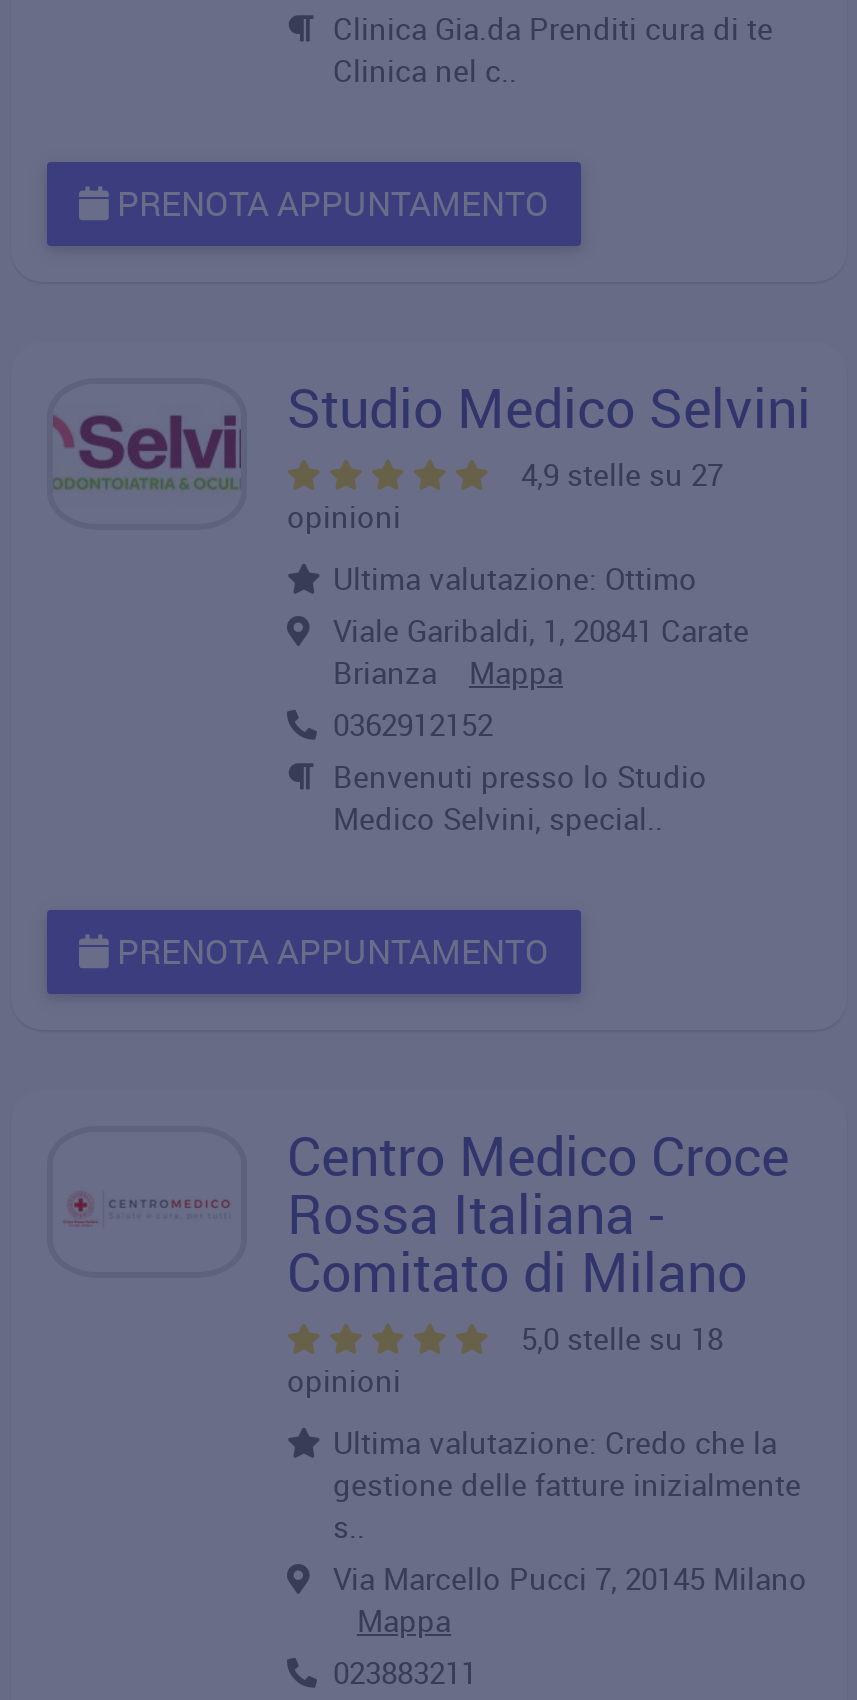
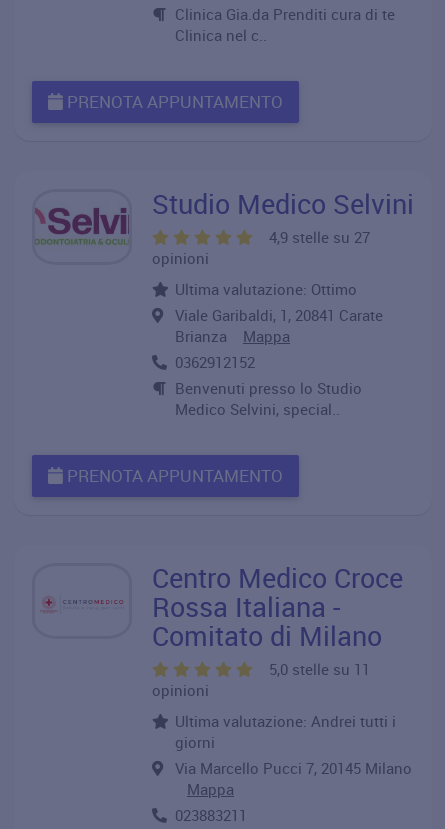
[521,1318,723,1358] 5,0 stelle su 18 -> [269,659,370,679] 5,0 stelle su 11
[333,1422,801,1546] Ultima valutazione: Credo che la | gestione delle fatture inizialmente | s.. -> [175,711,396,752] Ultima valutazione: Andrei tutti i | giorni

